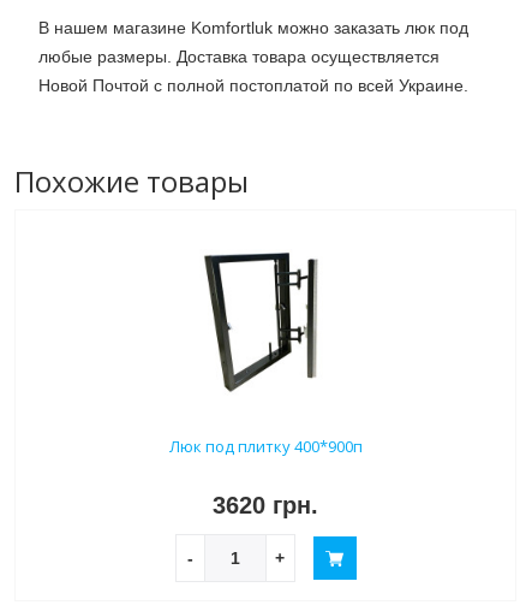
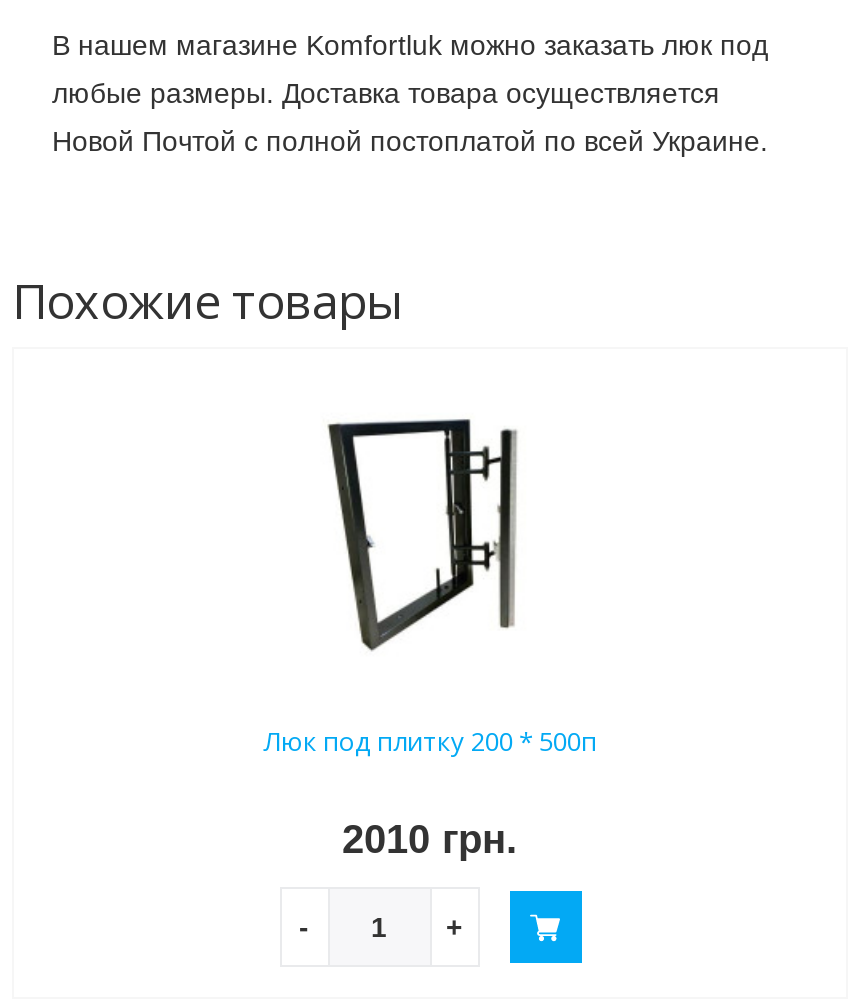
[169,435,362,457] Люк под плитку 400*900п -> [263,723,597,759] Люк под плитку 200 * 500п
[213,492,318,518] 3620 грн. -> [342,817,518,861] 2010 грн.

